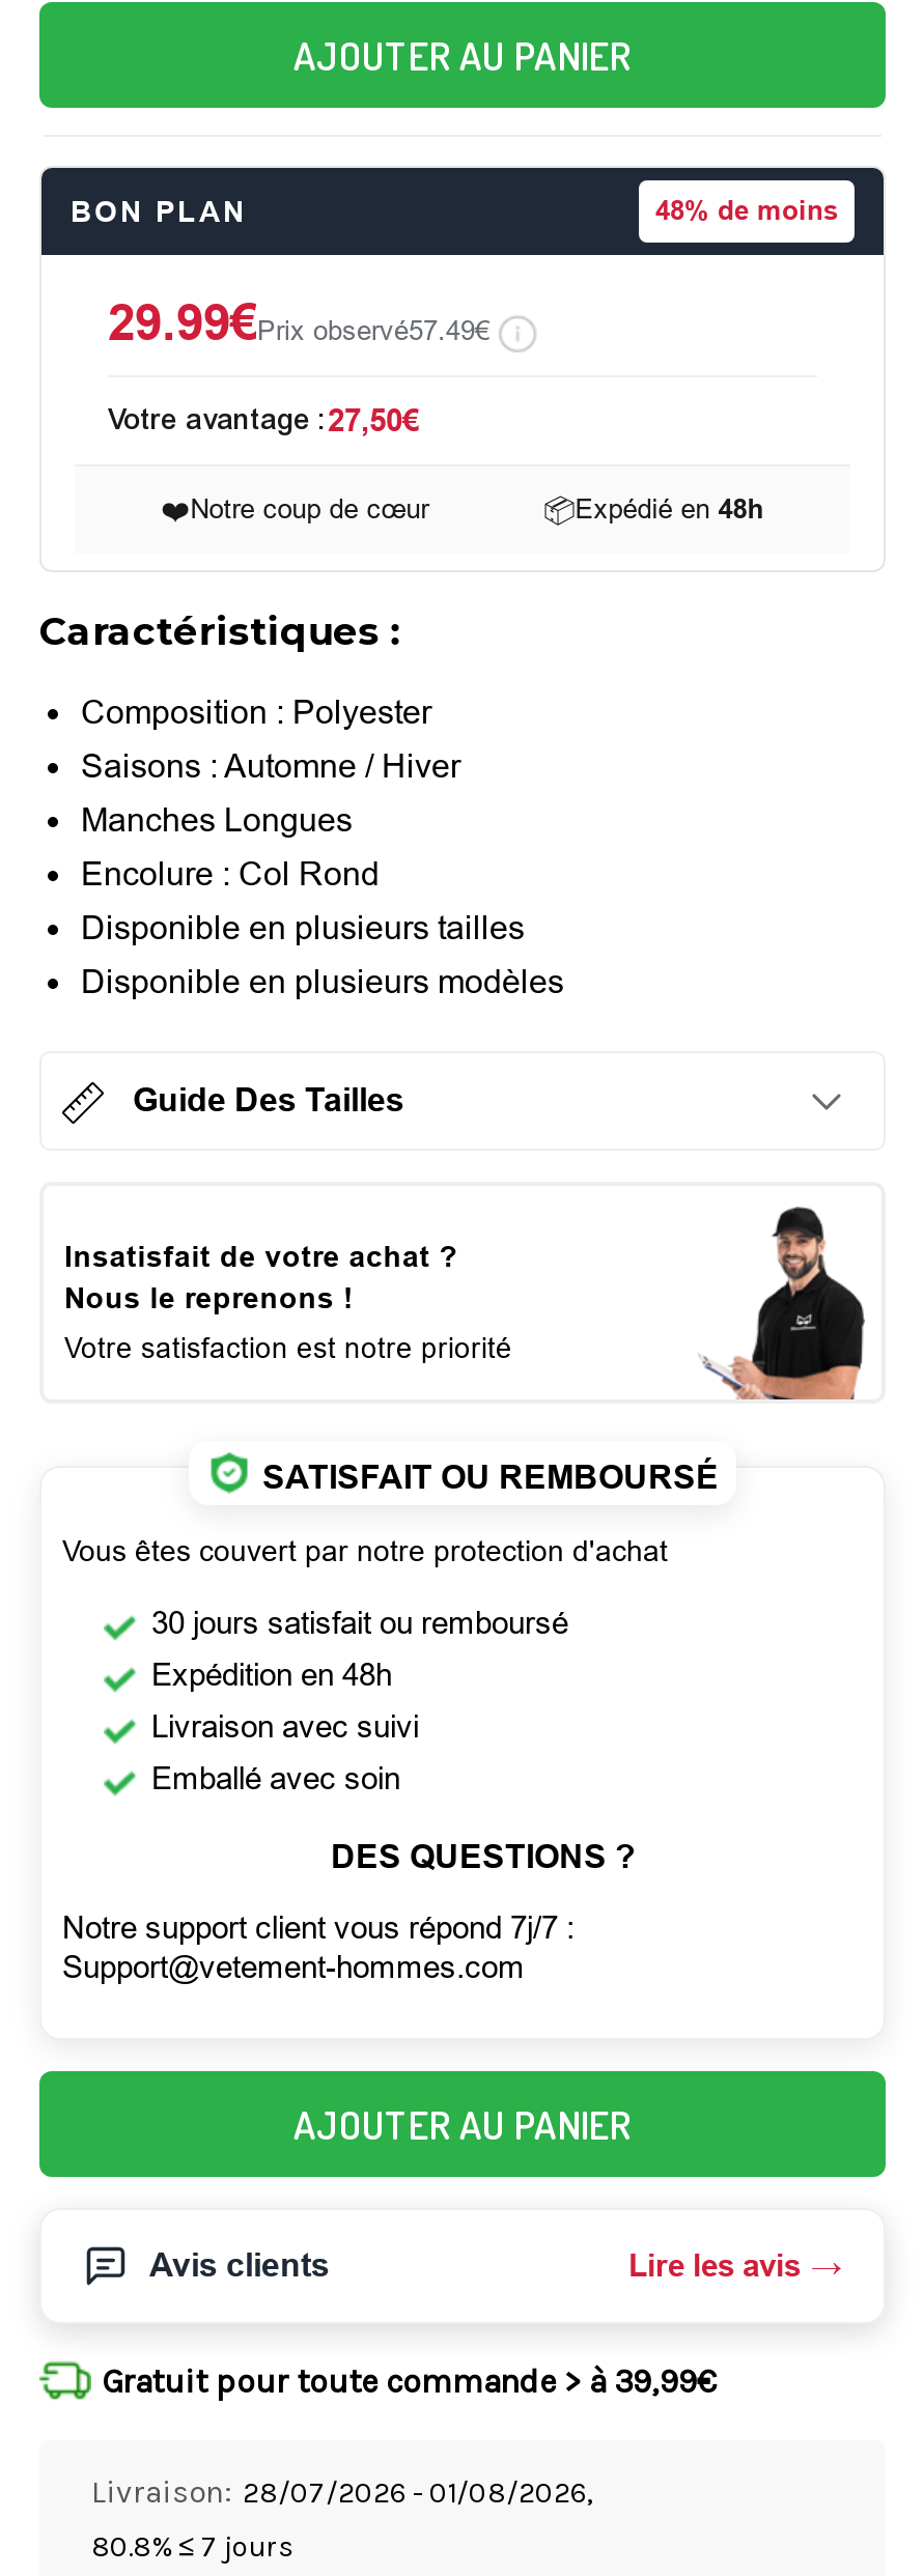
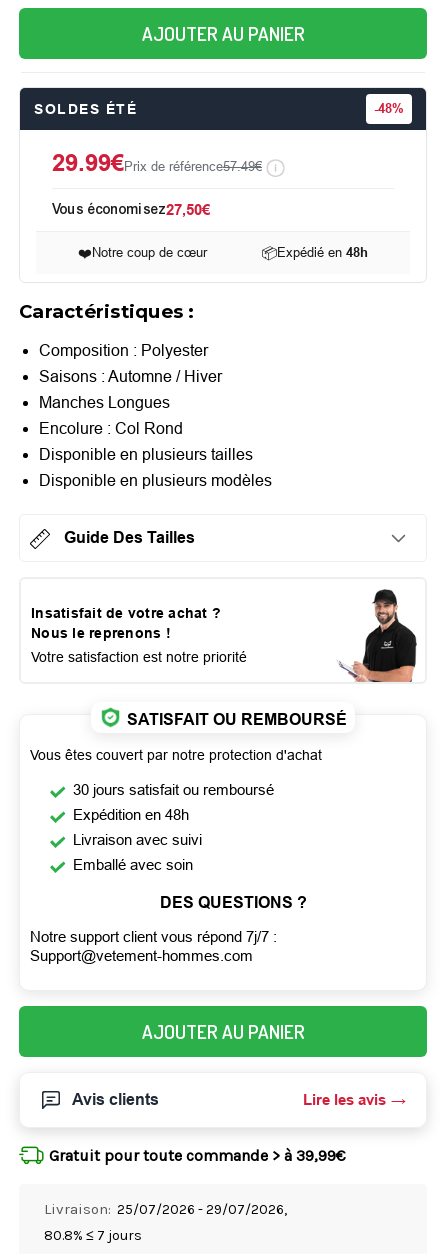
[71,195,838,228] BON PLAN | 48% de moins -> [34,101,404,117] SOLDES ÉTÉ | - 48%
[108,294,489,350] 29.99€Prix observé57.49€ -> [52,149,262,176] 29.99€Prix de référence57.49€
[108,402,419,437] Votre avantage : 27,50€ -> [52,201,210,218] Vous économisez 27,50€
[91,2474,593,2512] Livraison: 28/07/2026 - 01/08/2026, -> [44,1200,287,1218] Livraison: 25/07/2026 - 29/07/2026,

